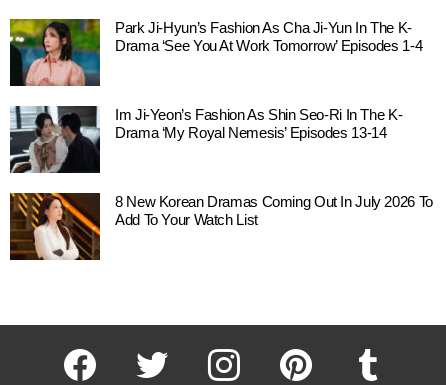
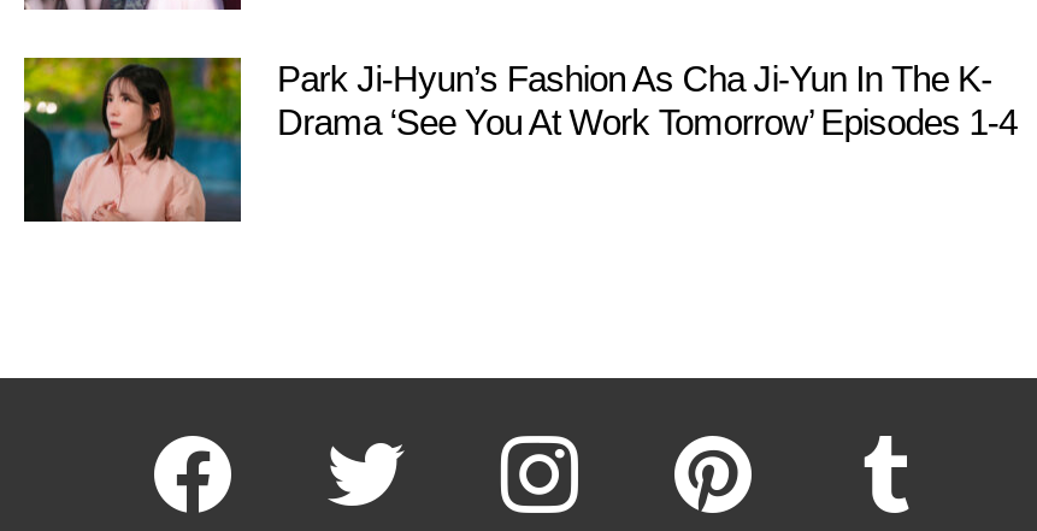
[10,105,402,174] [image] | Im Ji-Yeon’s Fashion As Shin Seo-Ri In The K- | Drama ‘My Royal Nemesis’ Episodes 13-14 -> none
[9,192,433,261] [image] | 8 New Korean Dramas Coming Out In July 2026 To | Add To Your Watch List -> none

